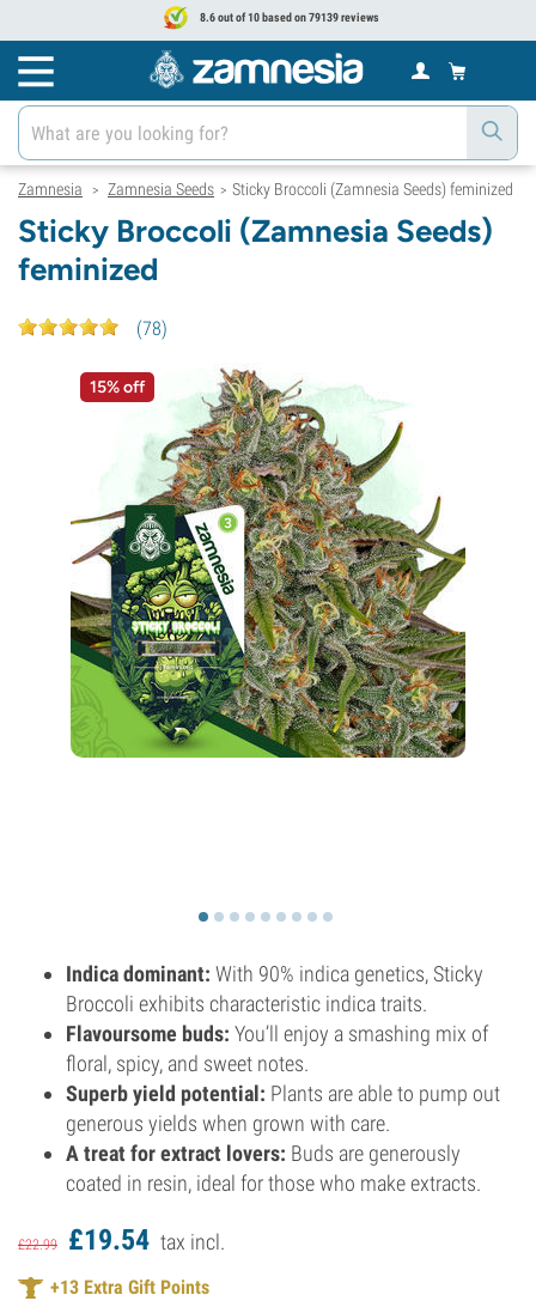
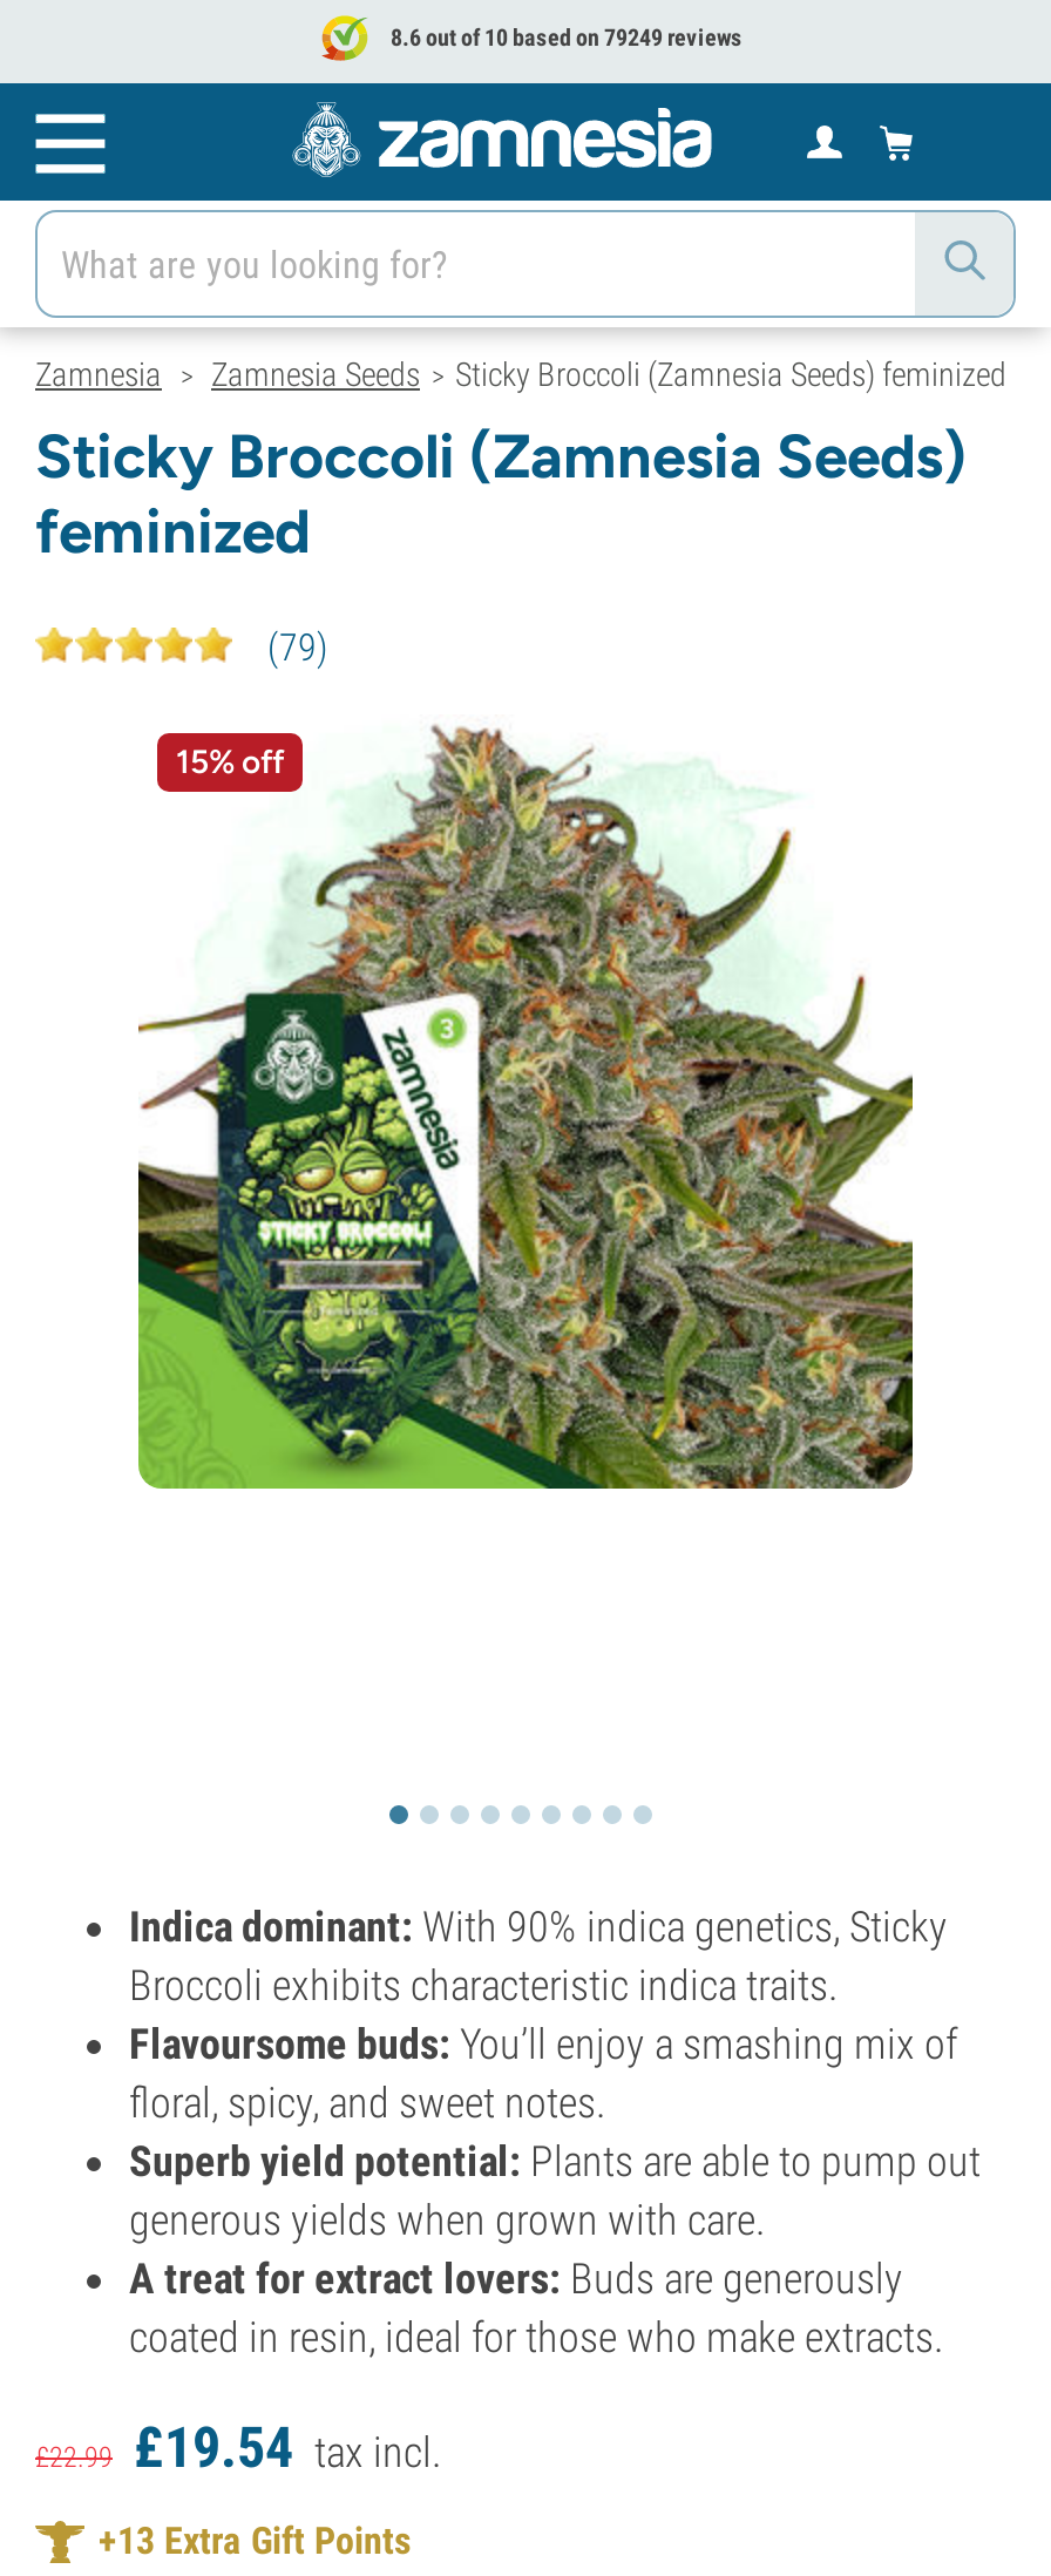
[197,11,379,24] 8.6 out of 10 based on 79139 reviews -> [386,24,743,50] 8.6 out of 10 based on 79249 reviews
[136,317,167,340] (78) -> [267,625,328,670] (79)

